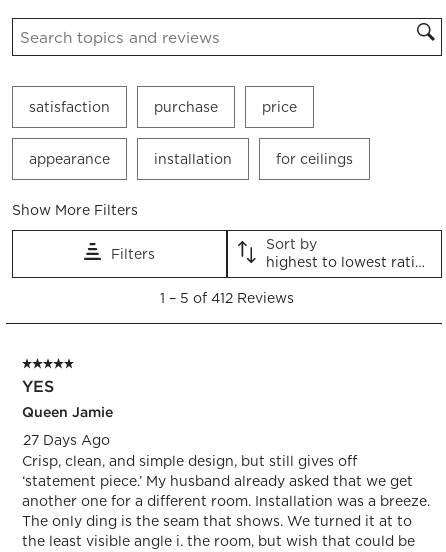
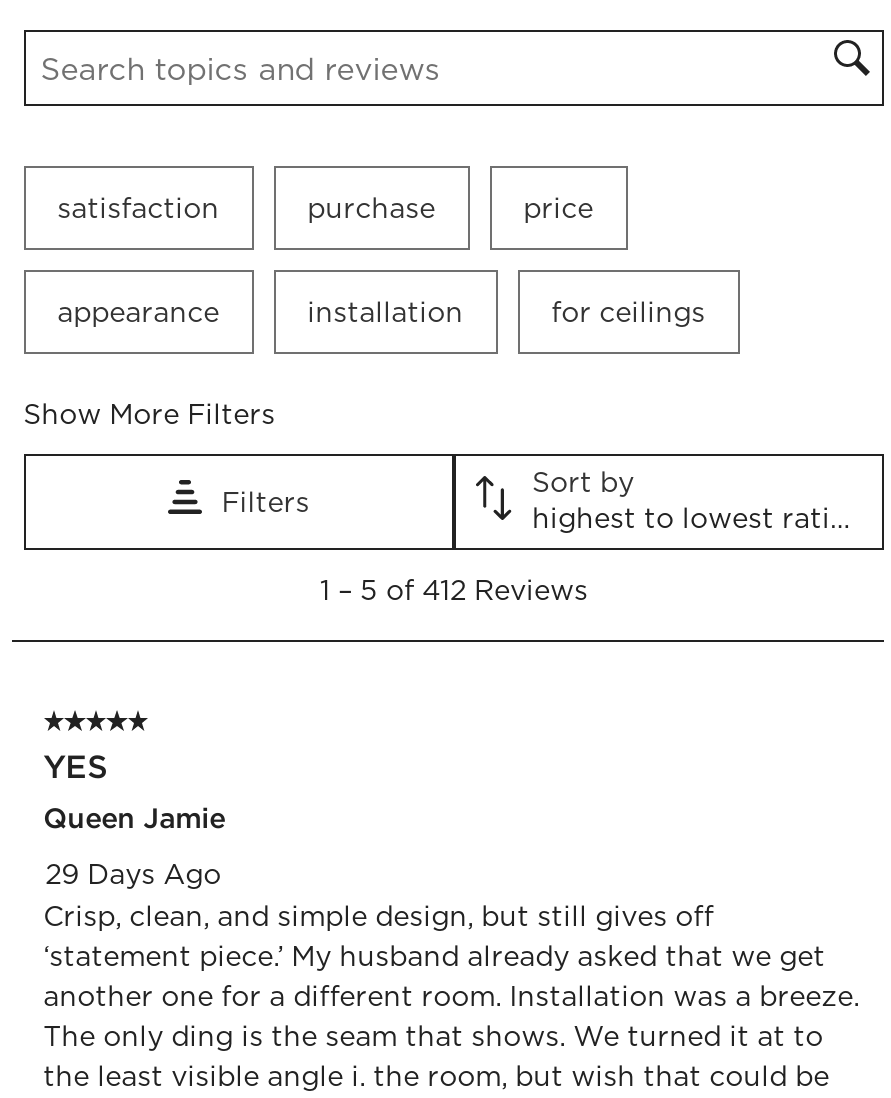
[23,432,110,448] 27 Days Ago -> [45,858,221,890] 29 Days Ago

